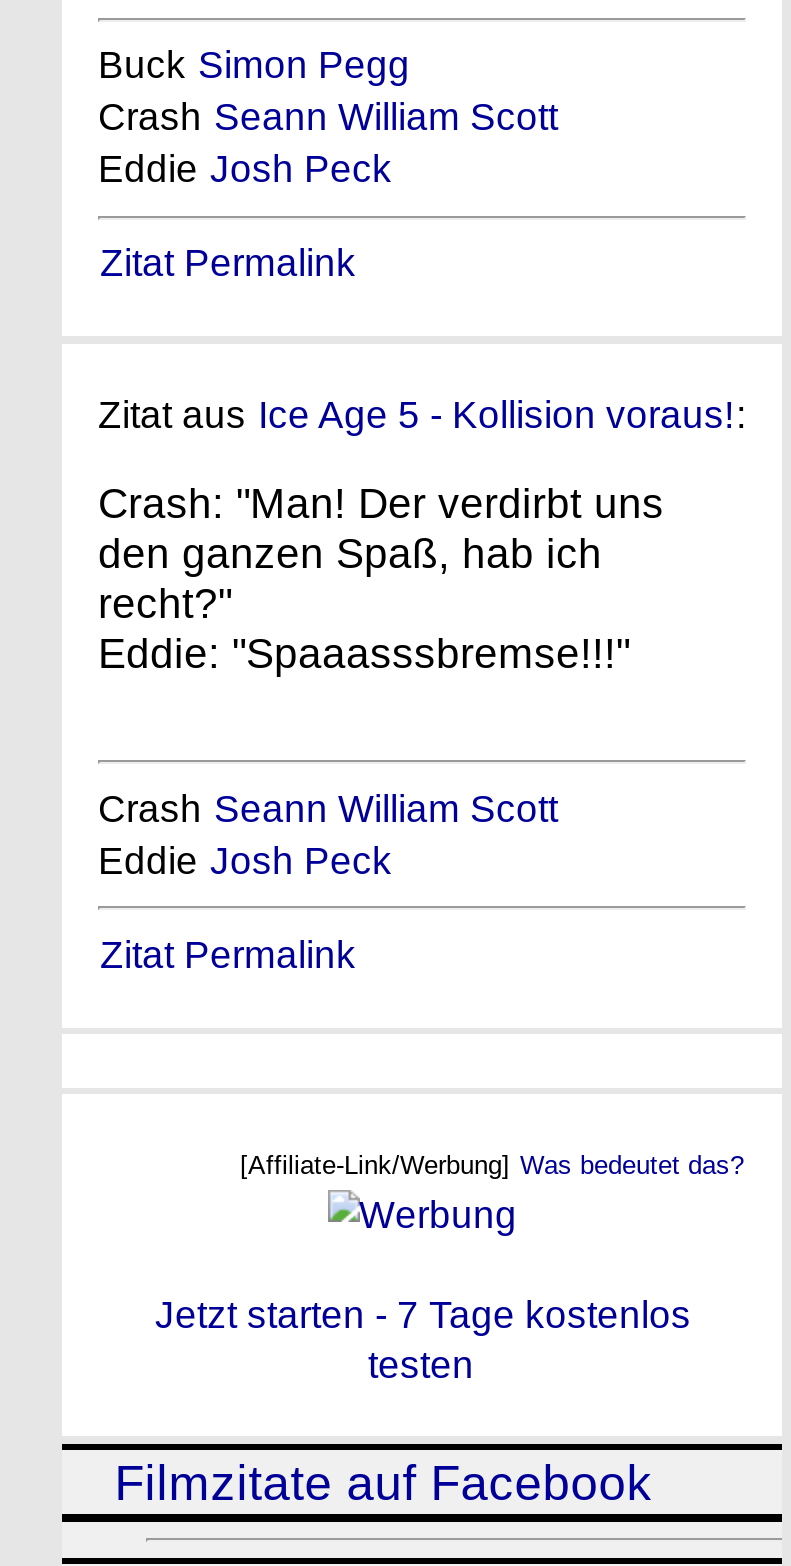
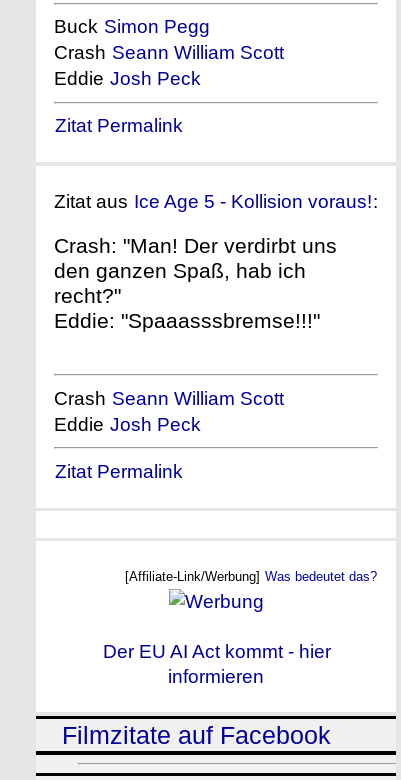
[155,1294,691,1386] Jetzt starten - 7 Tage kostenlos | testen -> [102,641,330,687] Der EU AI Act kommt - hier | informieren

